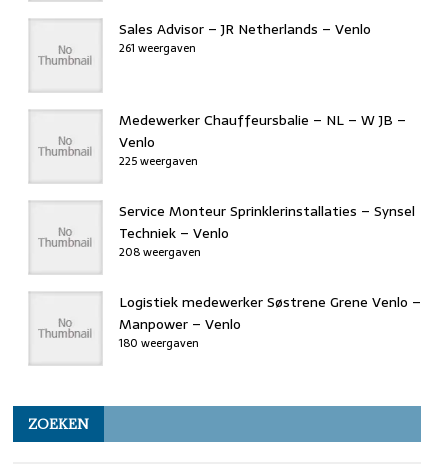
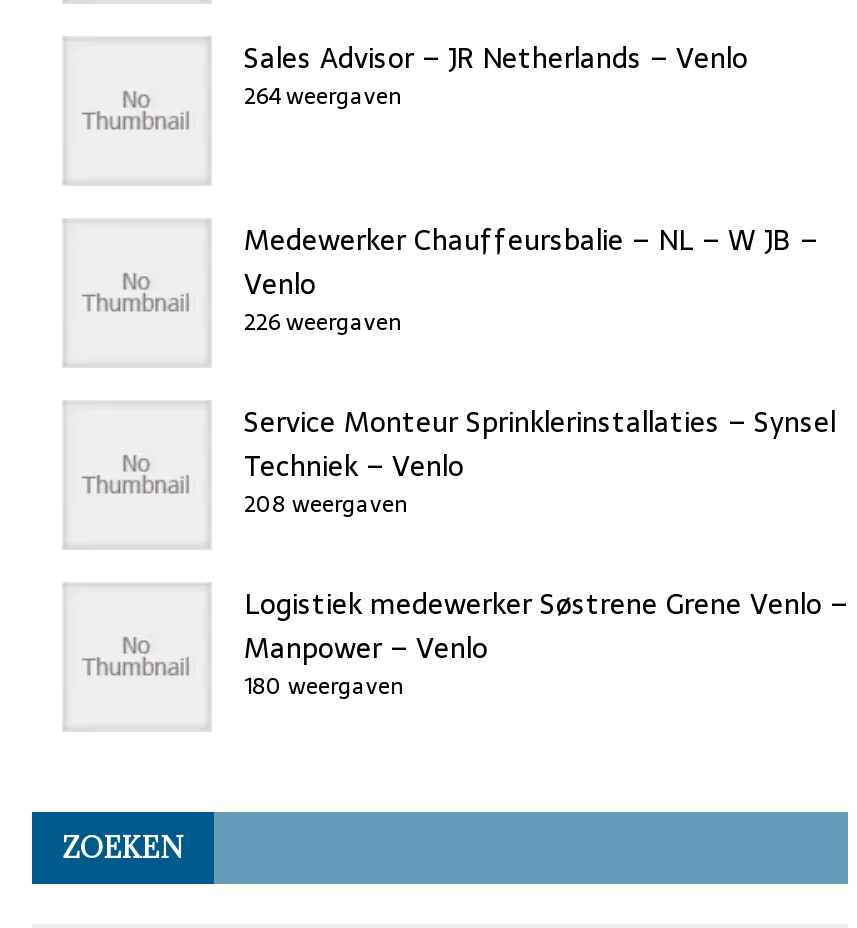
[119,39,196,57] 261 weergaven -> [244,77,402,113] 264 weergaven
[119,152,198,170] 225 weergaven -> [244,303,402,339] 226 weergaven

